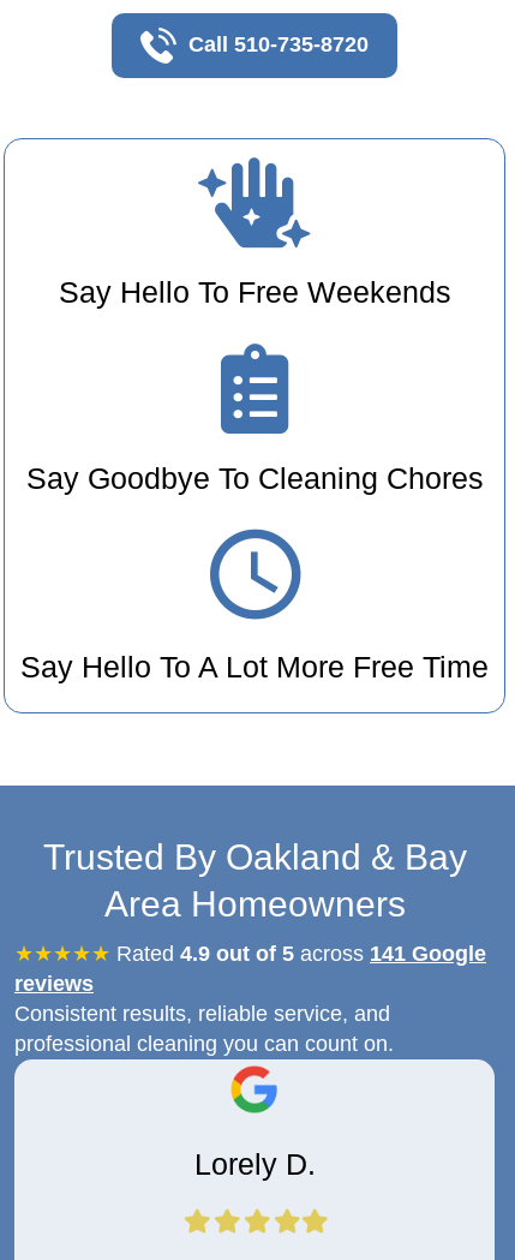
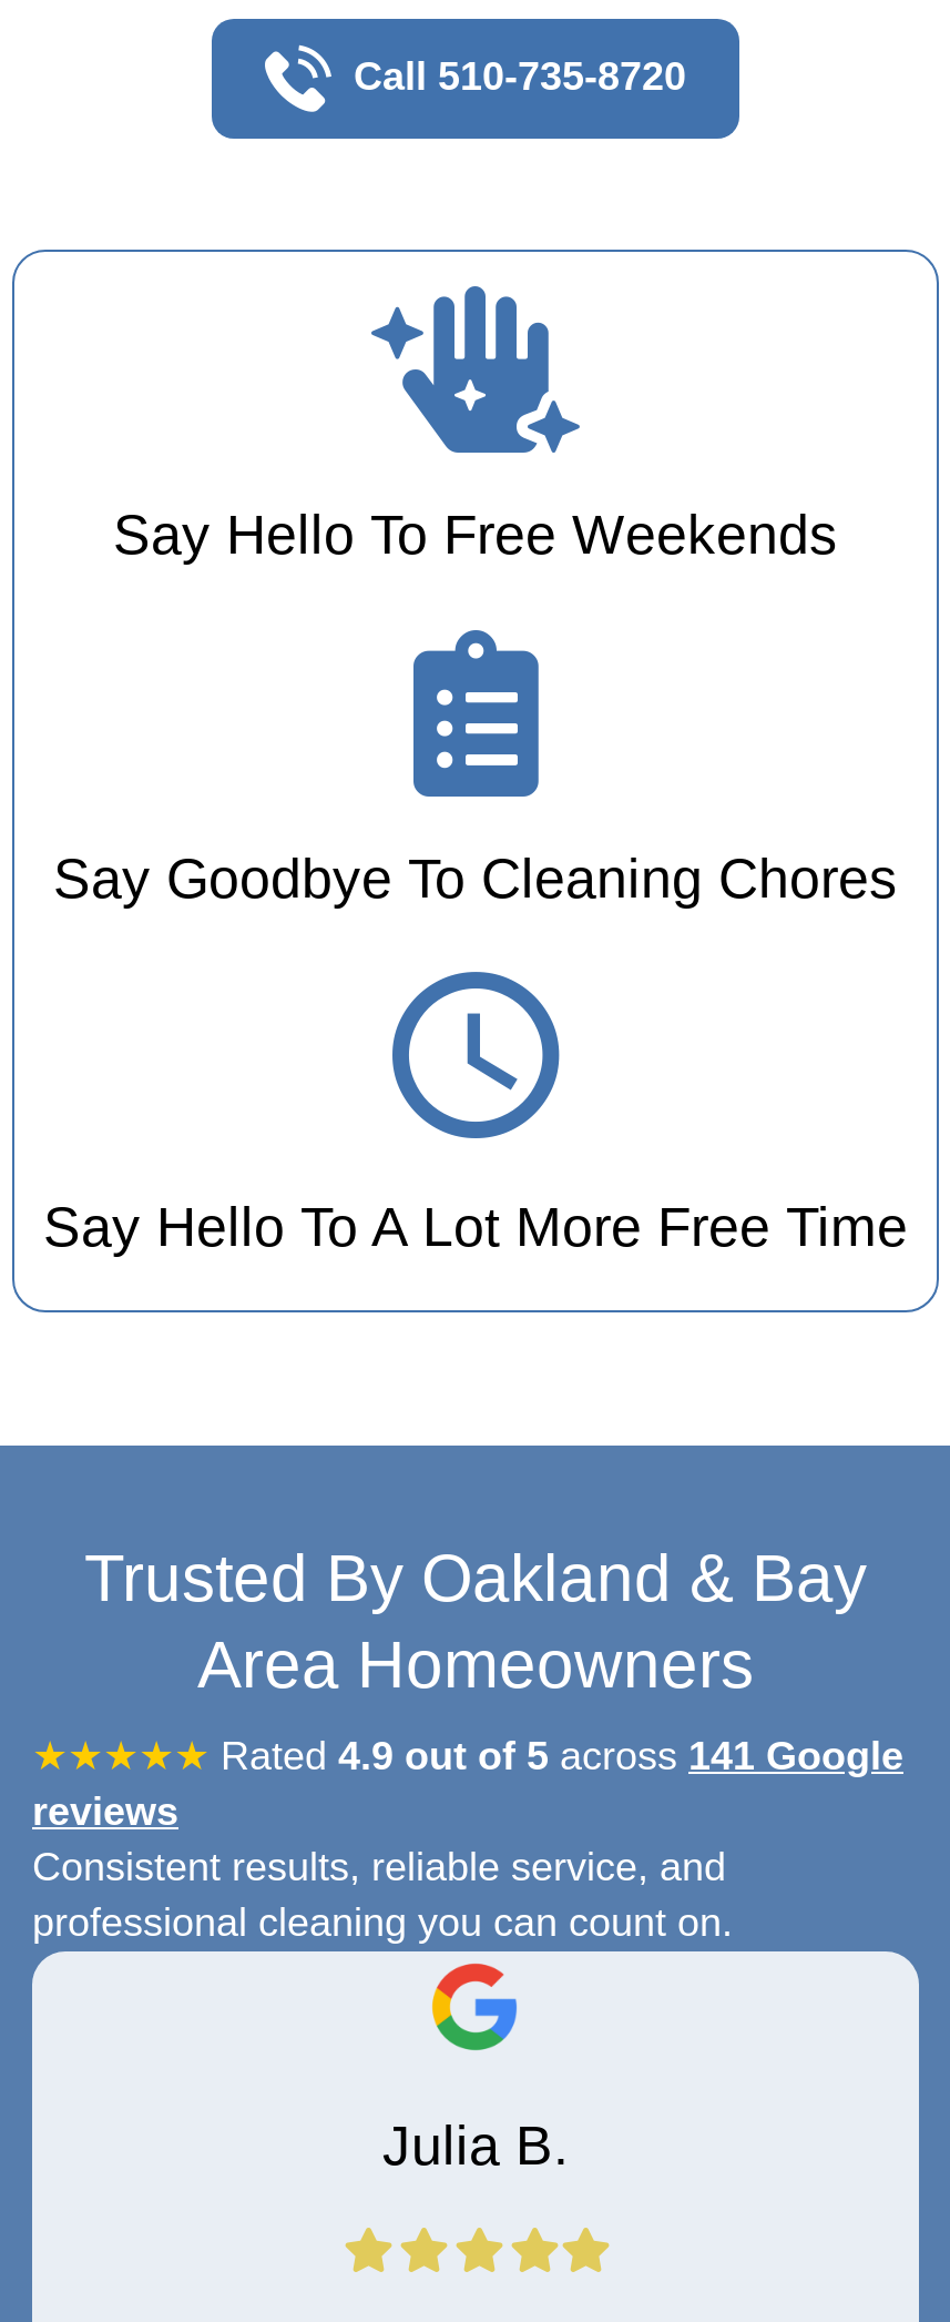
[194,1147,315,1180] Lorely D. -> [382,2113,569,2175] Julia B.

